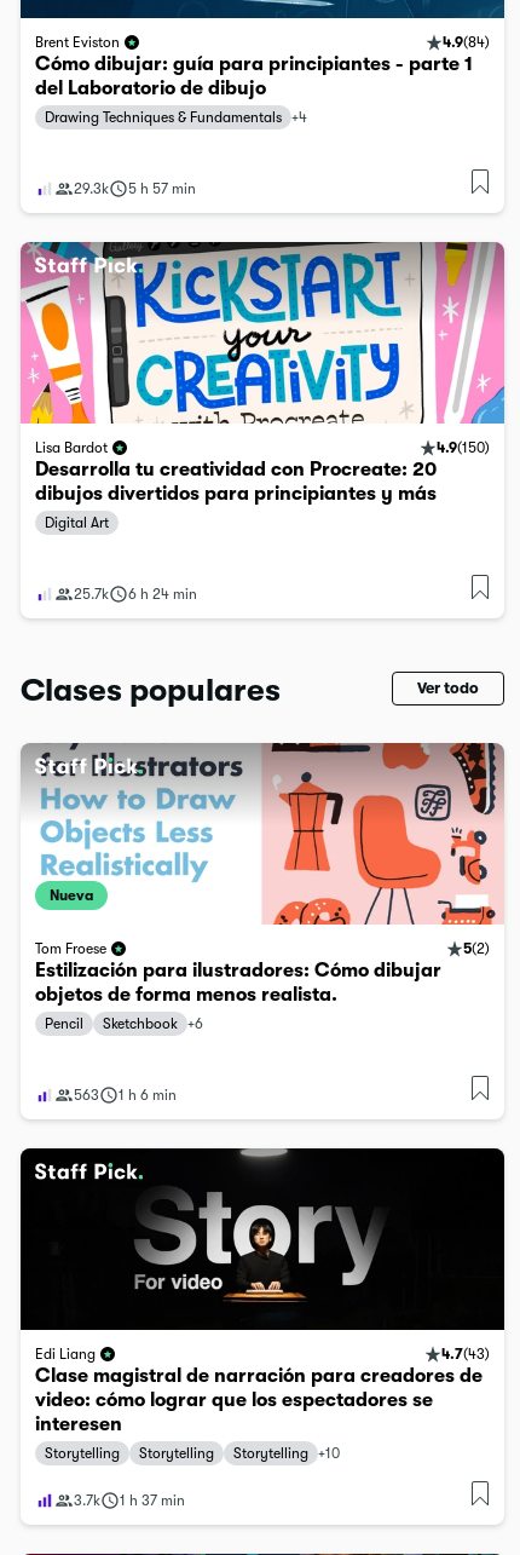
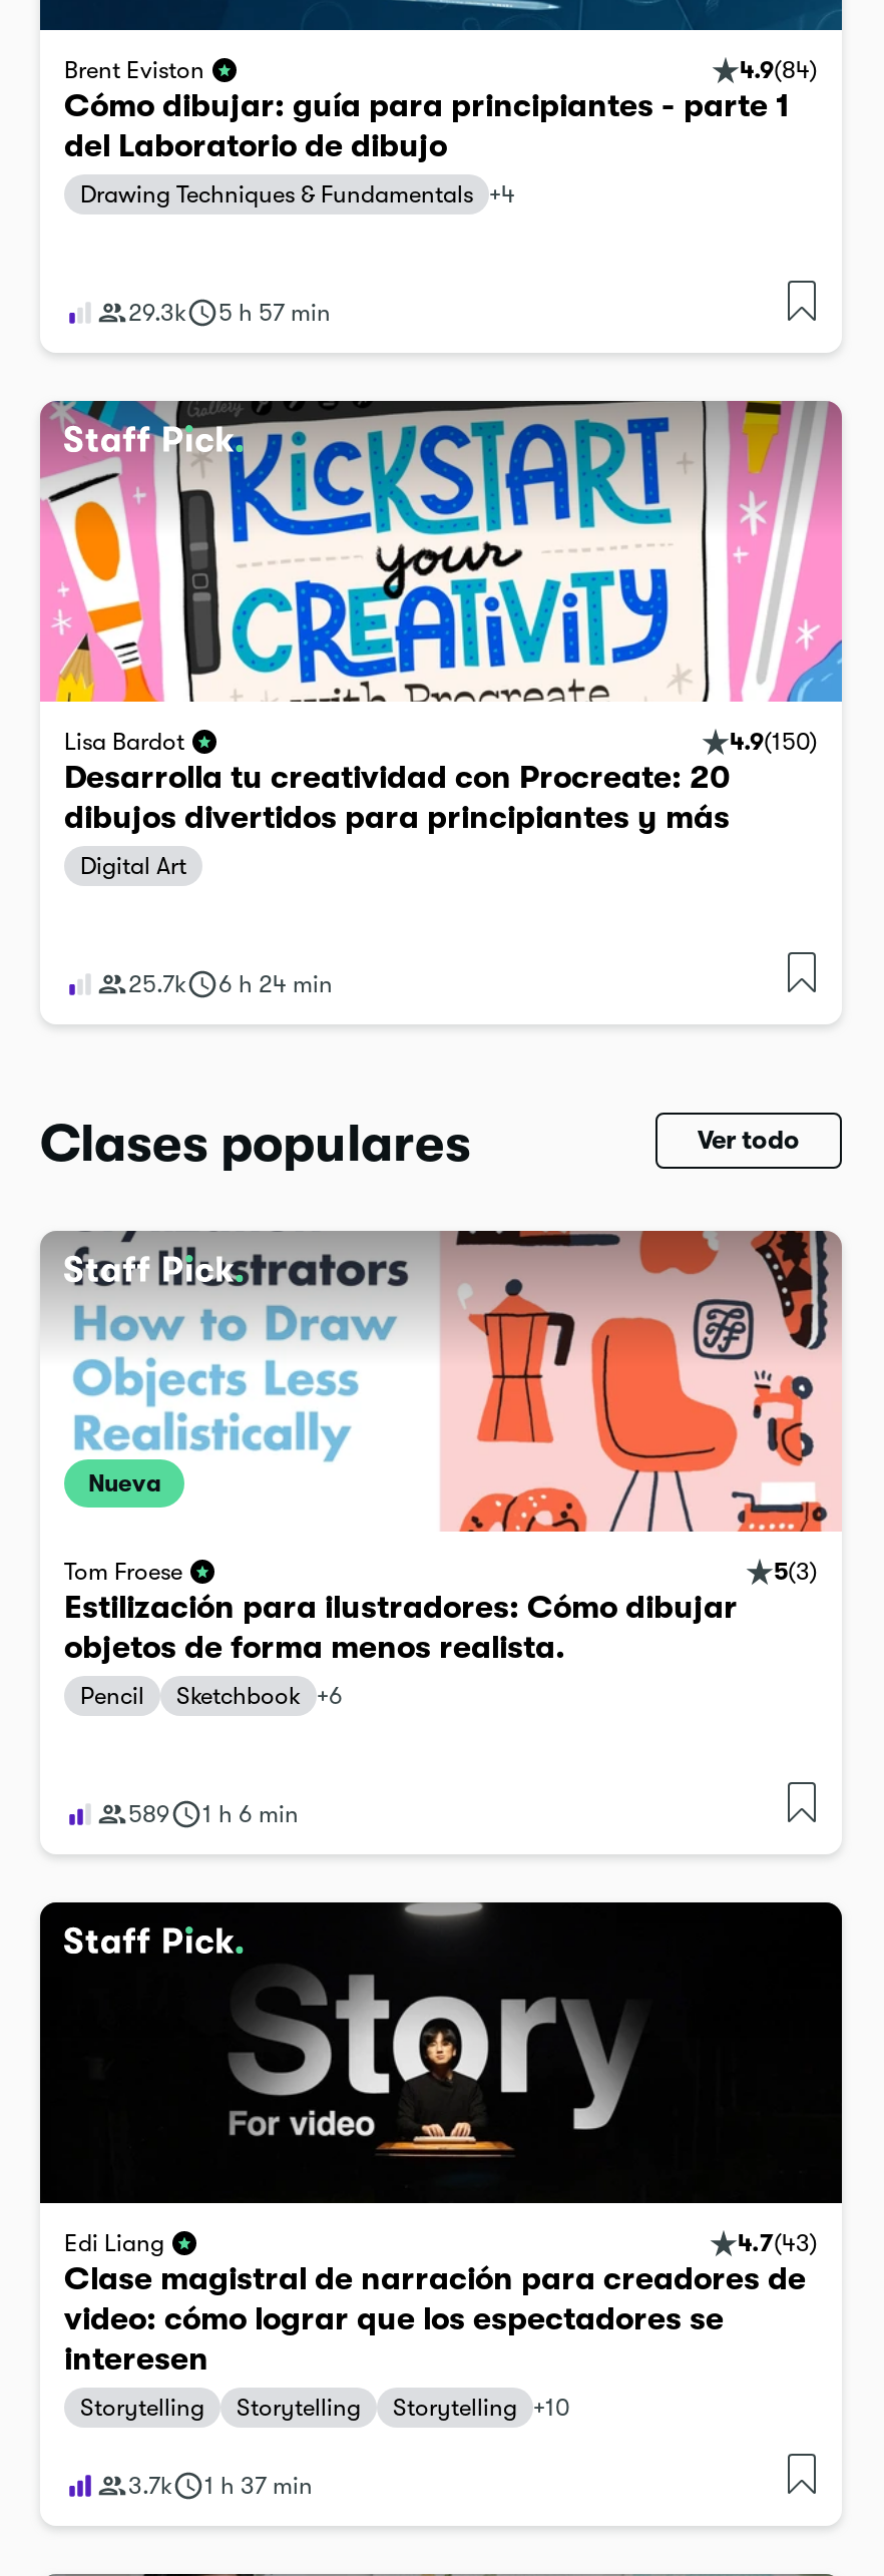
[463,940,490,957] 5(2) -> [774,1557,818,1585] 5(3)
[74,1086,99,1103] 563 -> [128,1799,170,1827] 589

